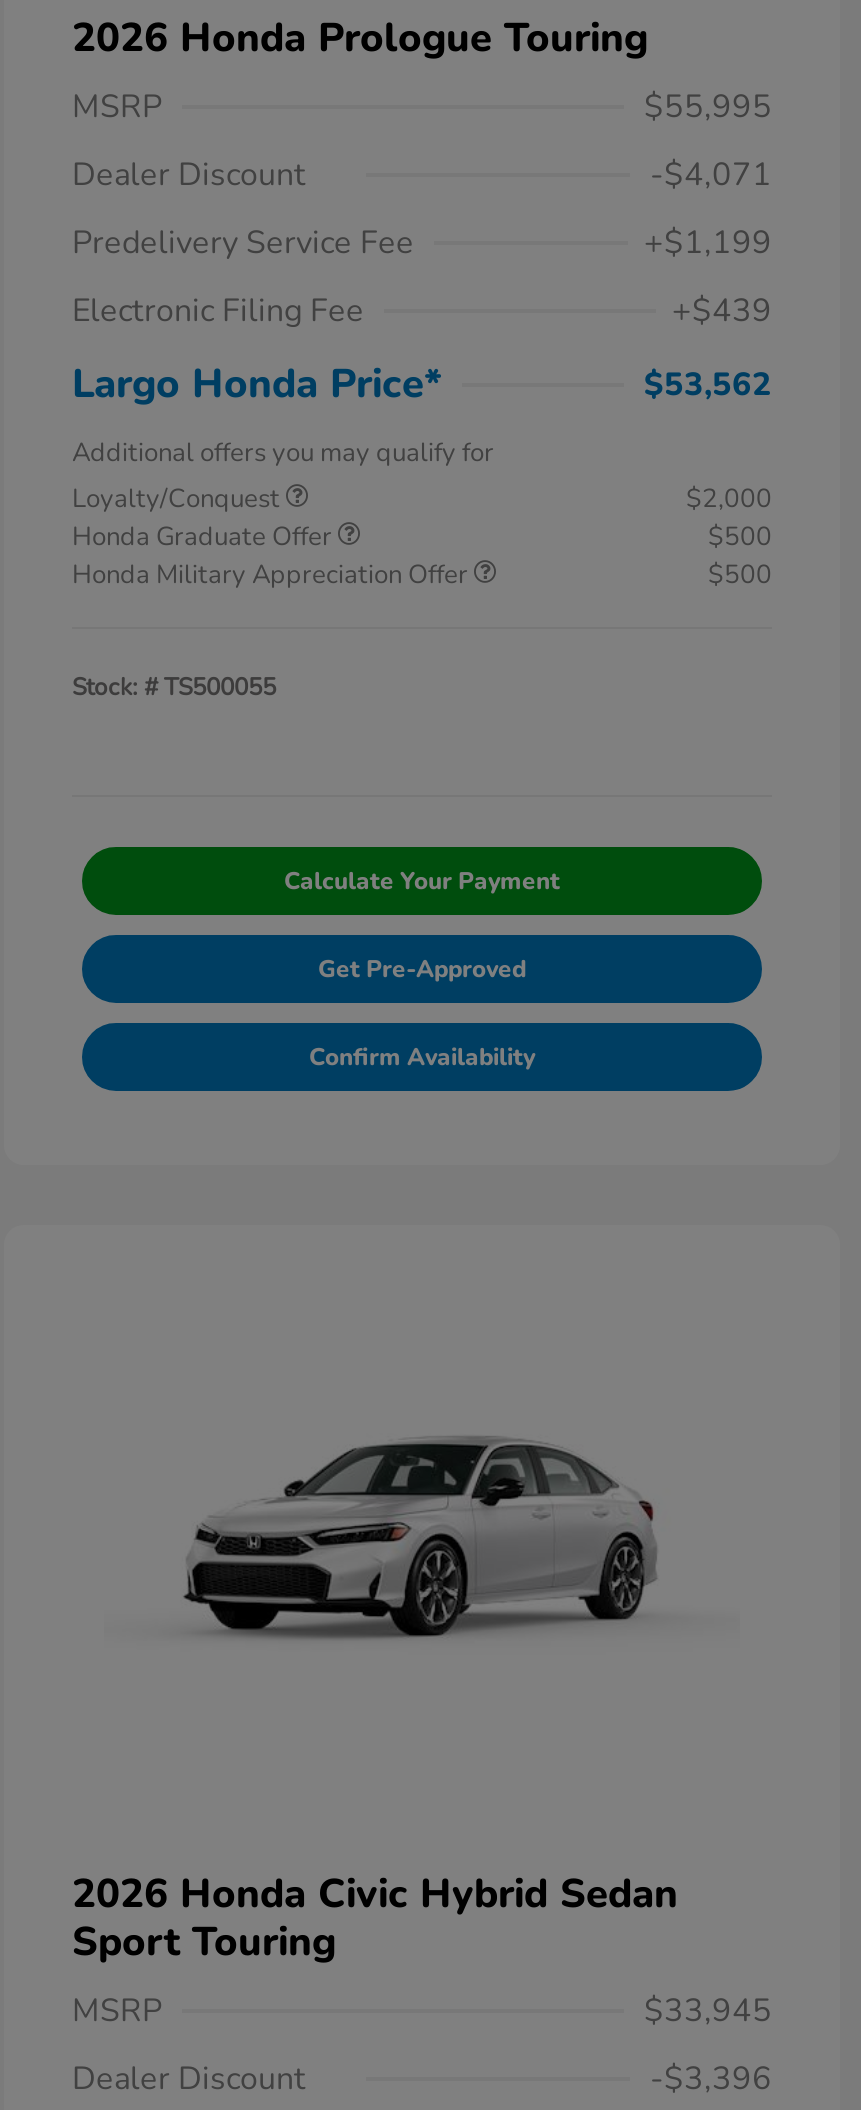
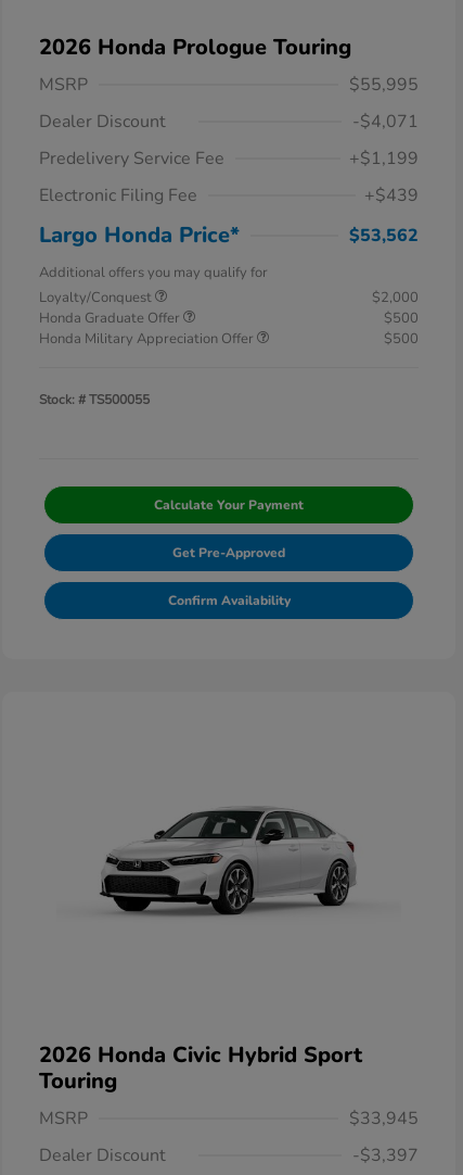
[72,1866,678,1968] 2026 Honda Civic Hybrid Sedan | Sport Touring -> [39,1040,362,1095] 2026 Honda Civic Hybrid Sport | Touring
[650,2056,772,2100] -$3,396 -> [352,1143,419,1167] -$3,397

